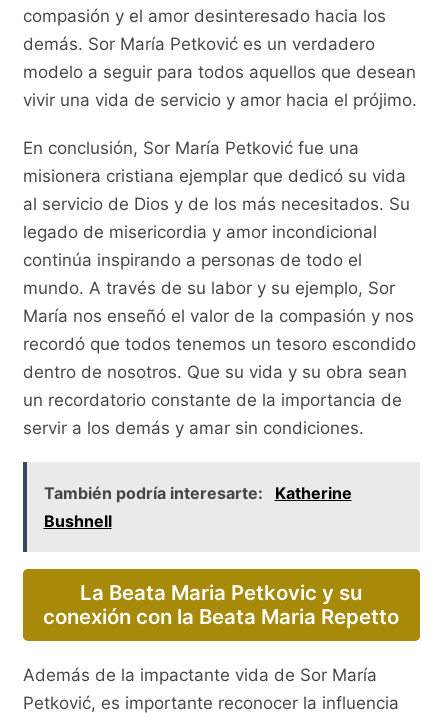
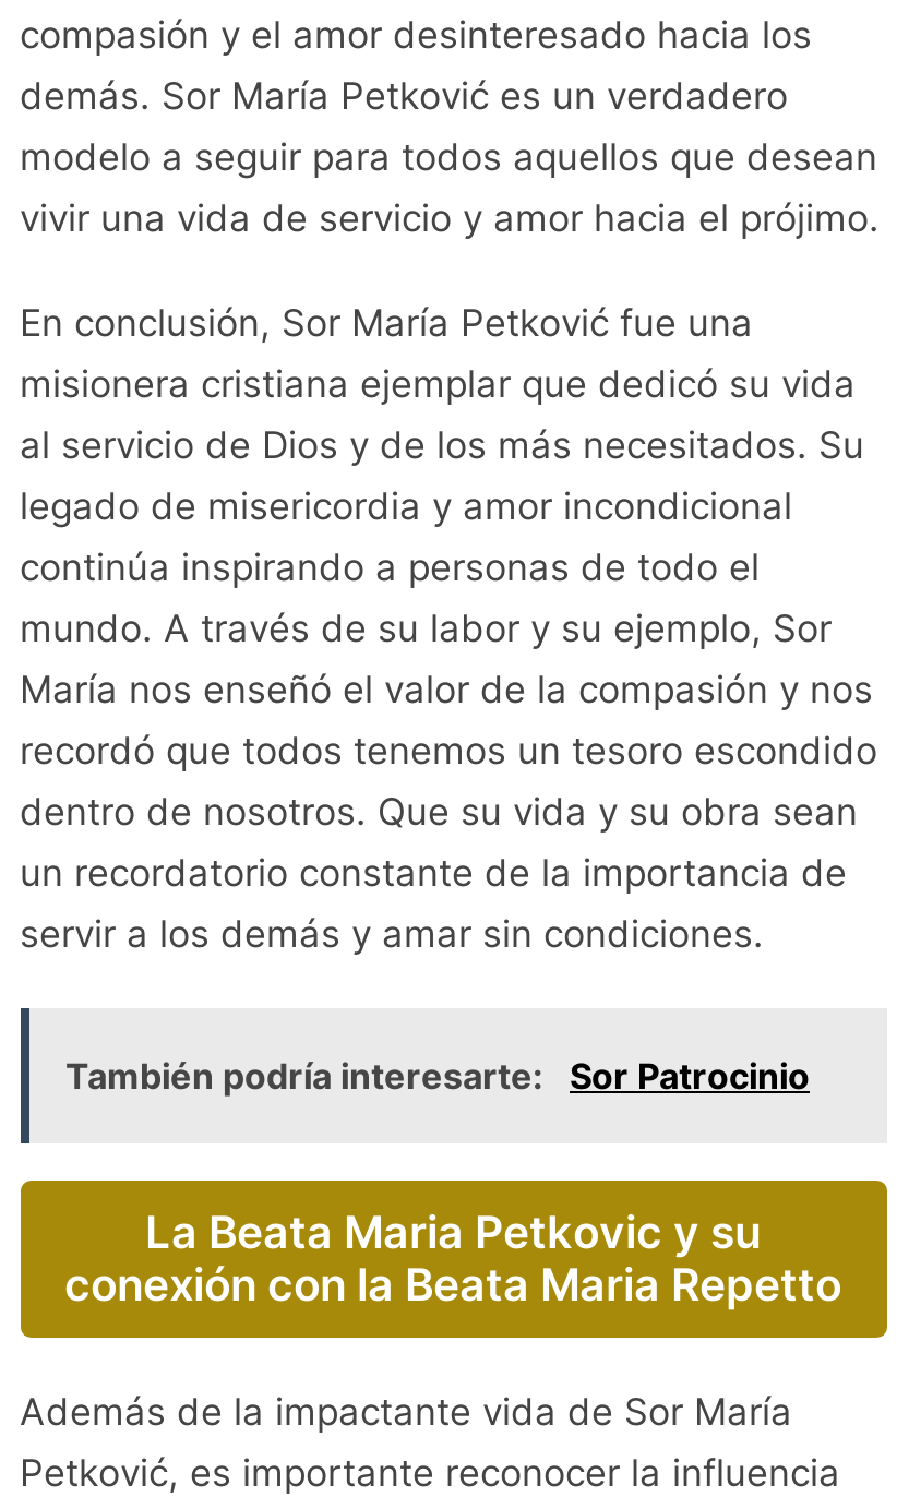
[43,483,351,531] También podría interesarte: Katherine | Bushnell -> [65,1054,810,1098] También podría interesarte: Sor Patrocinio

